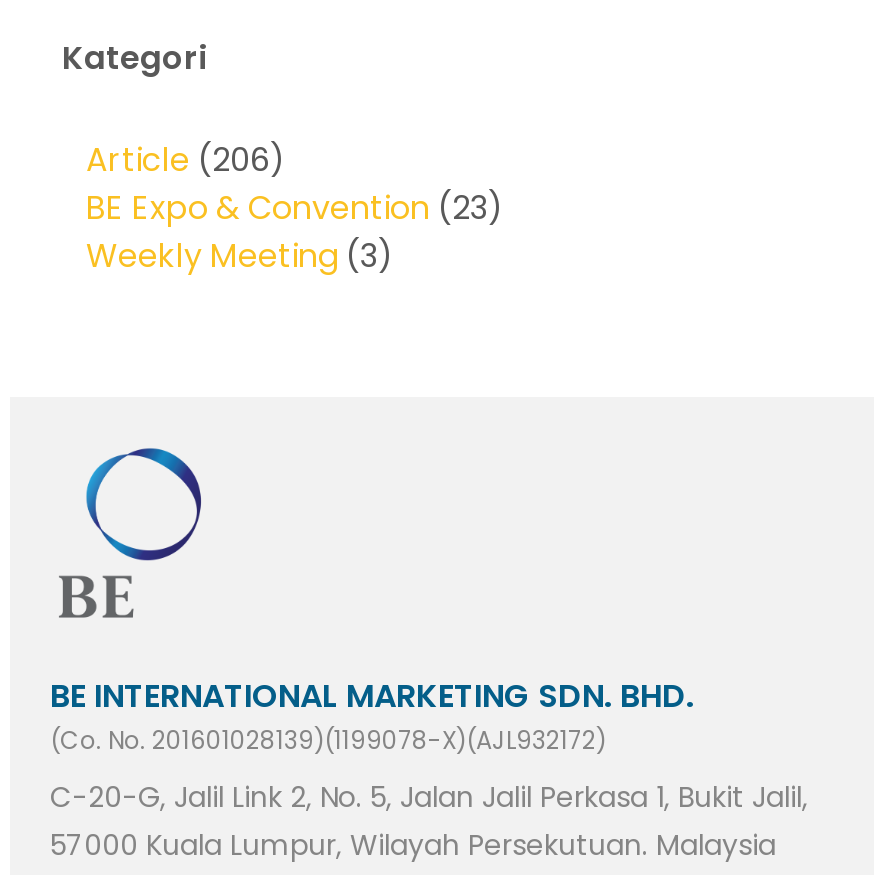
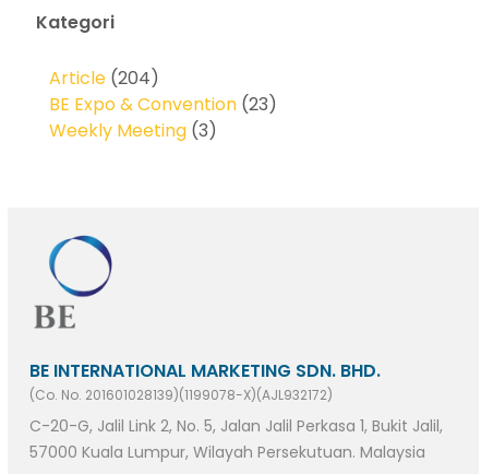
[86,137,286,183] Article (206) -> [49,66,159,91] Article (204)

